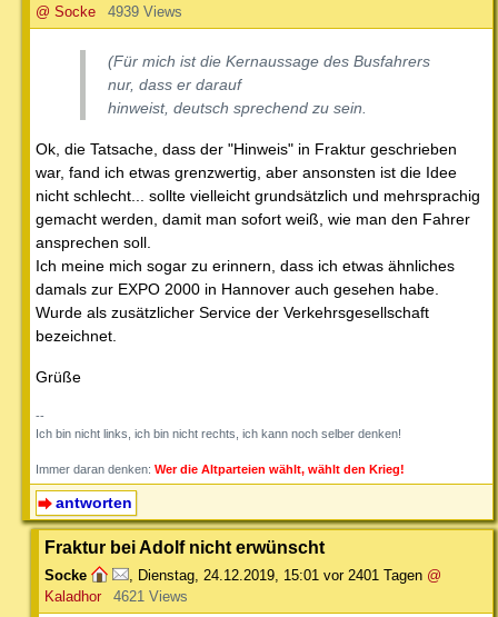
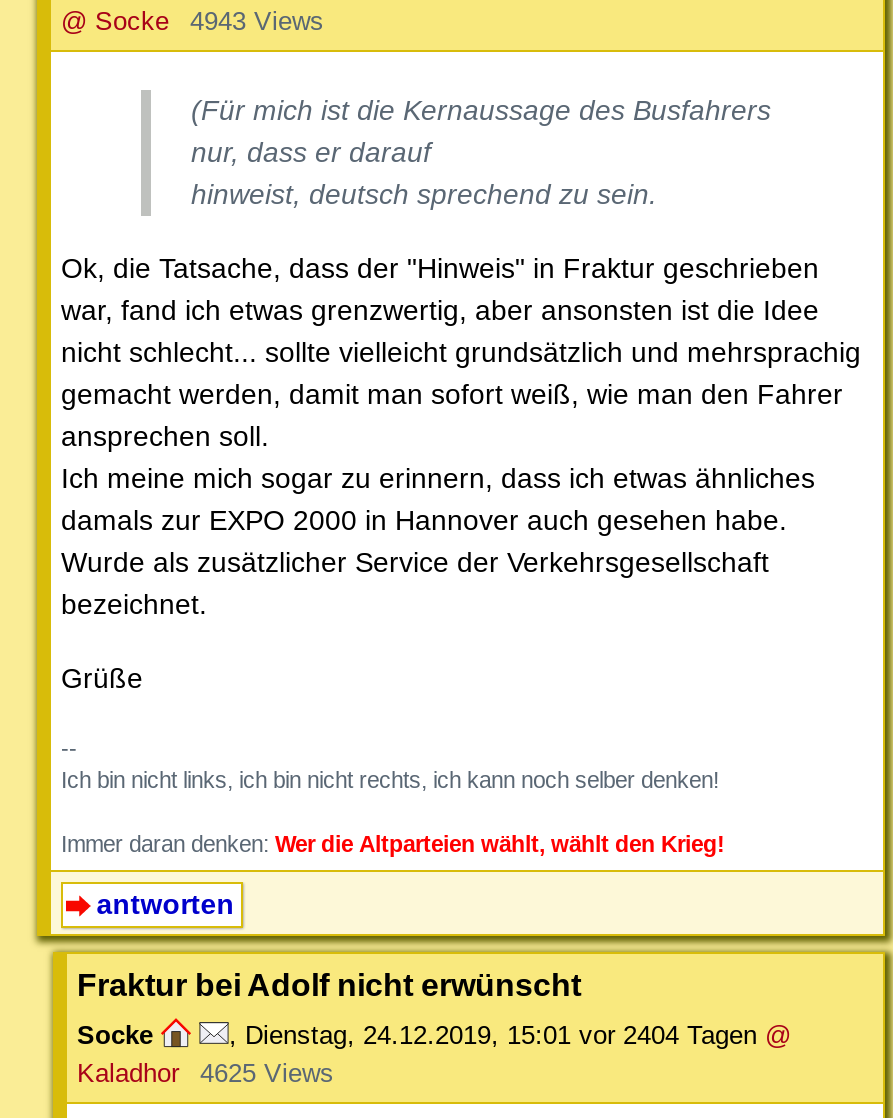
[36,3,182,20] @ Socke 4939 Views -> [61,6,324,36] @ Socke 4943 Views
[129,567,441,584] , Dienstag, 24.12.2019, 15:01 vor 2401 Tagen @ -> [229,1020,791,1050] , Dienstag, 24.12.2019, 15:01 vor 2404 Tagen @
[44,588,187,605] Kaladhor 4621 Views -> [77,1058,334,1088] Kaladhor 4625 Views

